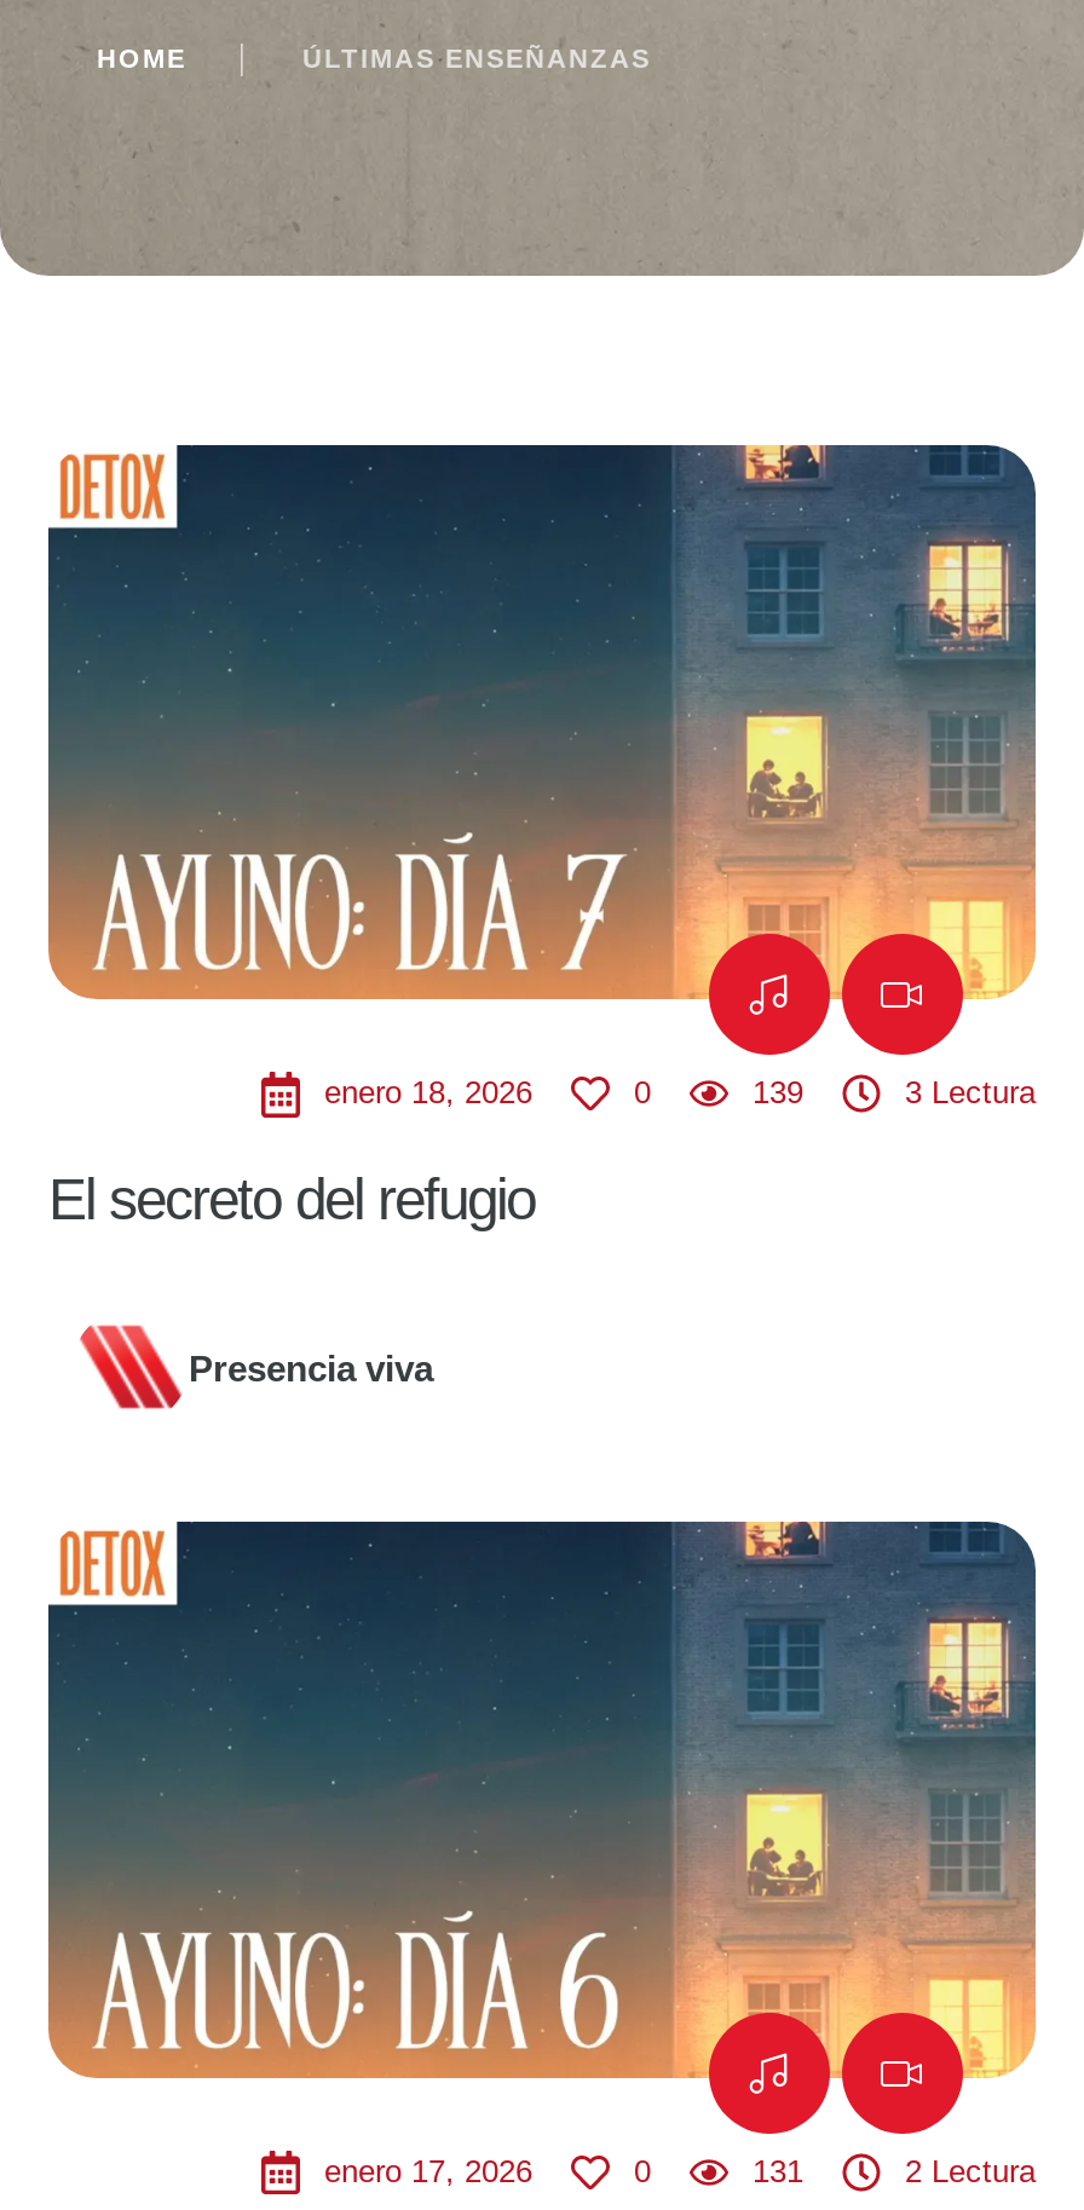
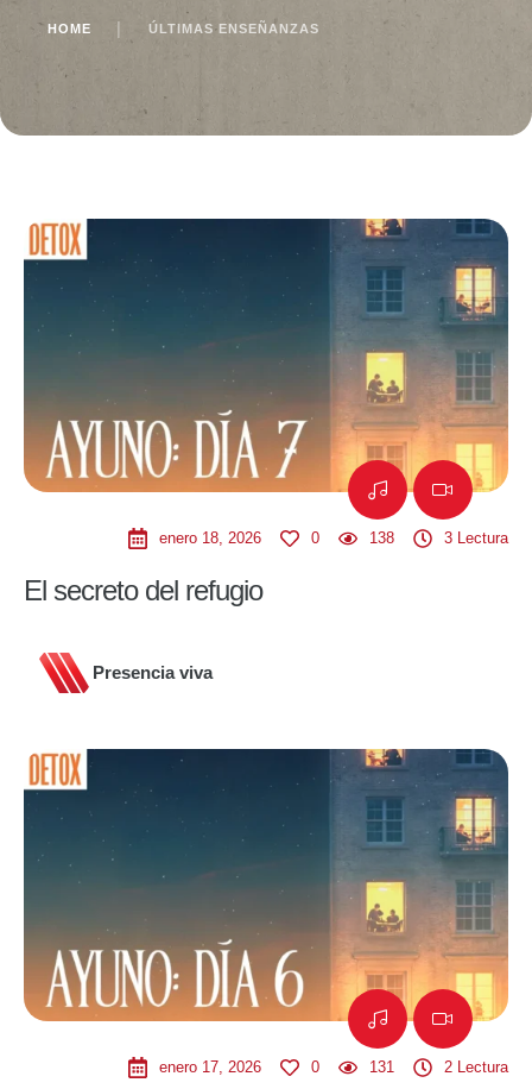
[753,1075,803,1112] 139 -> [369,529,394,546] 138

